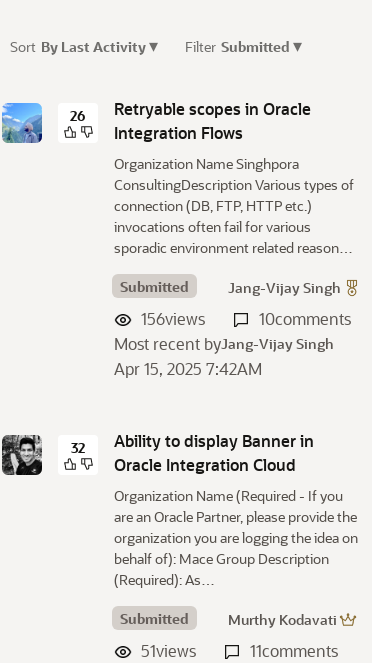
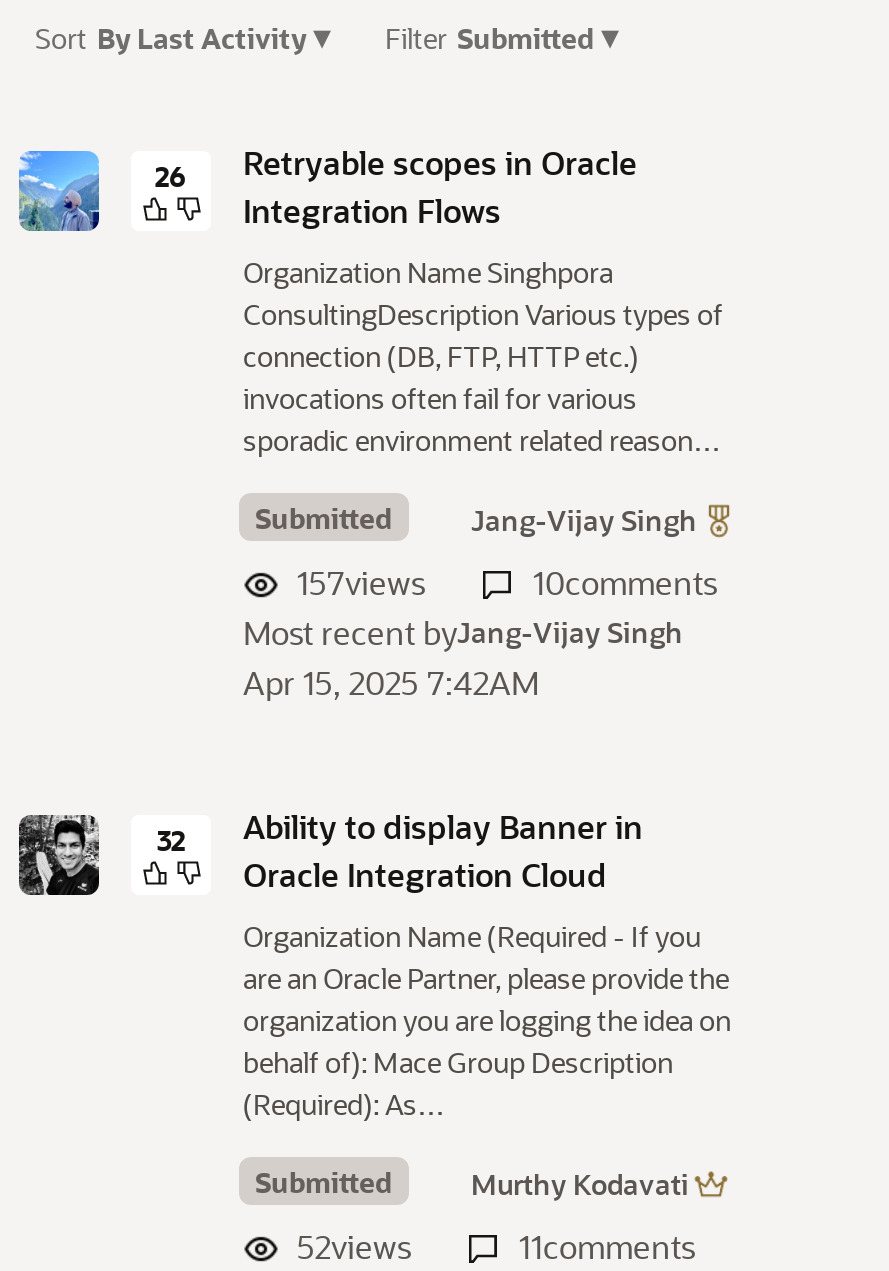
[141,307,205,328] 156views -> [297,560,425,602] 157views
[141,639,196,660] 51views -> [297,1224,411,1266] 52views

